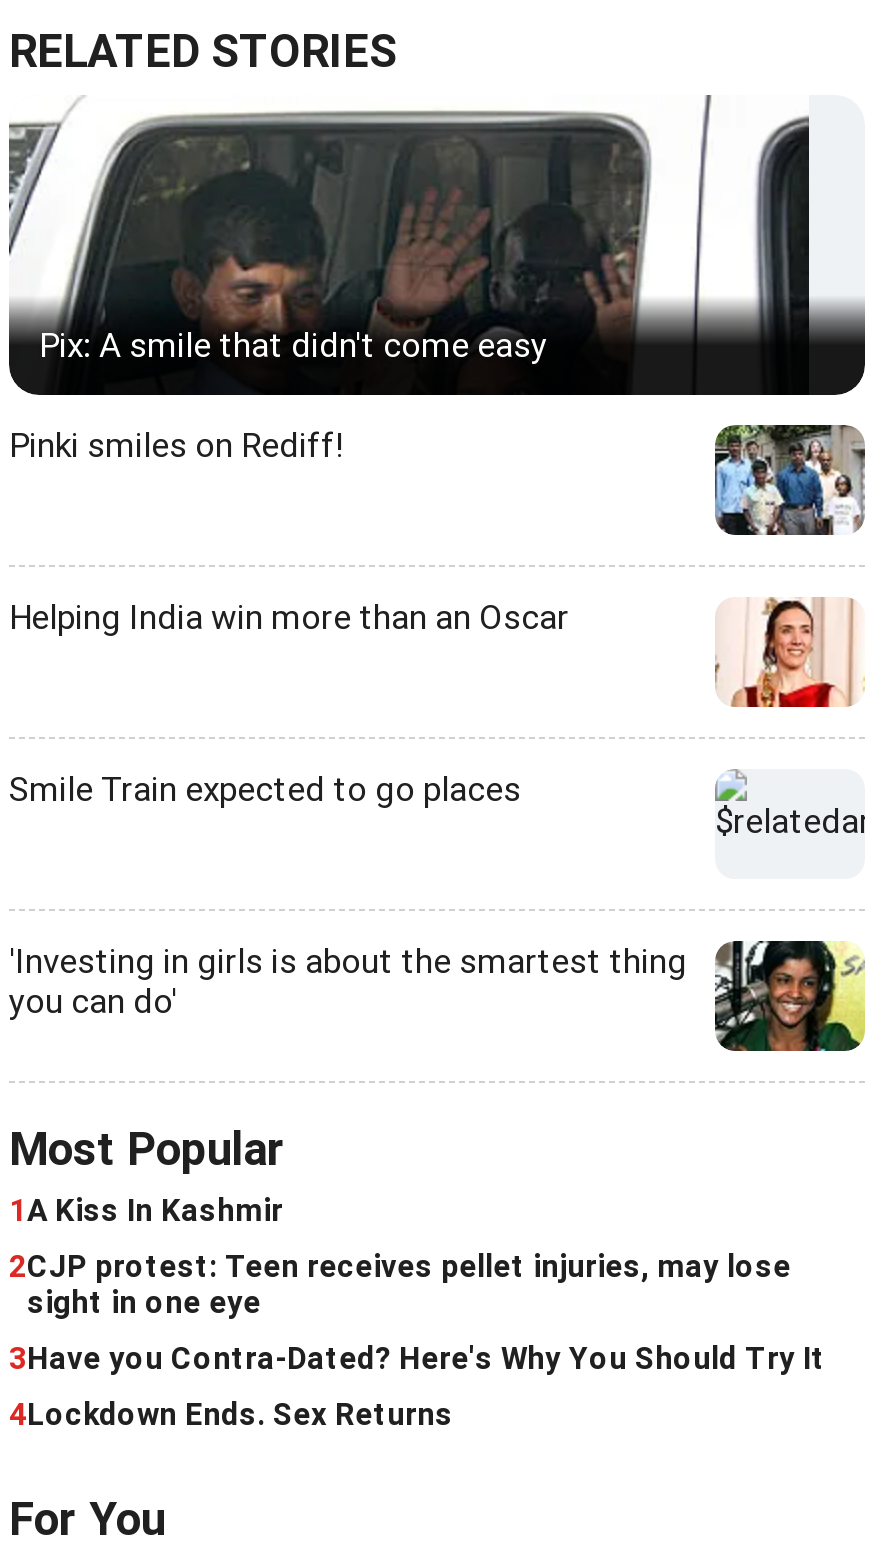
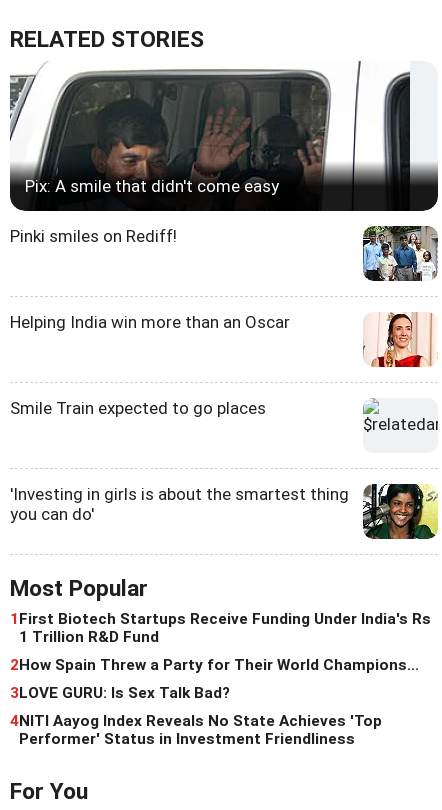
[9,1193,283,1229] 1A Kiss In Kashmir -> [10,610,431,646] 1 First Biotech Startups Receive Funding Under India's Rs | 1 Trillion R&D Fund
[9,1249,791,1321] 2CJP protest: Teen receives pellet injuries, may lose | sight in one eye -> [10,656,419,674] 2How Spain Threw a Party for Their World Champions...
[9,1341,825,1377] 3Have you Contra-Dated? Here's Why You Should Try It -> [10,684,230,702] 3LOVE GURU: Is Sex Talk Bad?
[9,1397,453,1433] 4Lockdown Ends. Sex Returns -> [10,712,382,748] 4NITI Aayog Index Reveals No State Achieves 'Top | Performer' Status in Investment Friendliness

